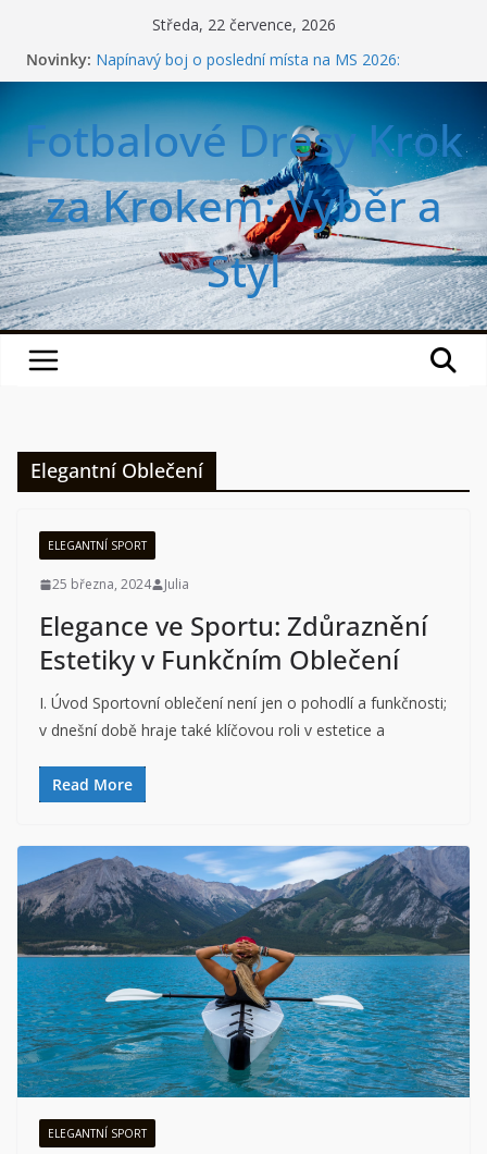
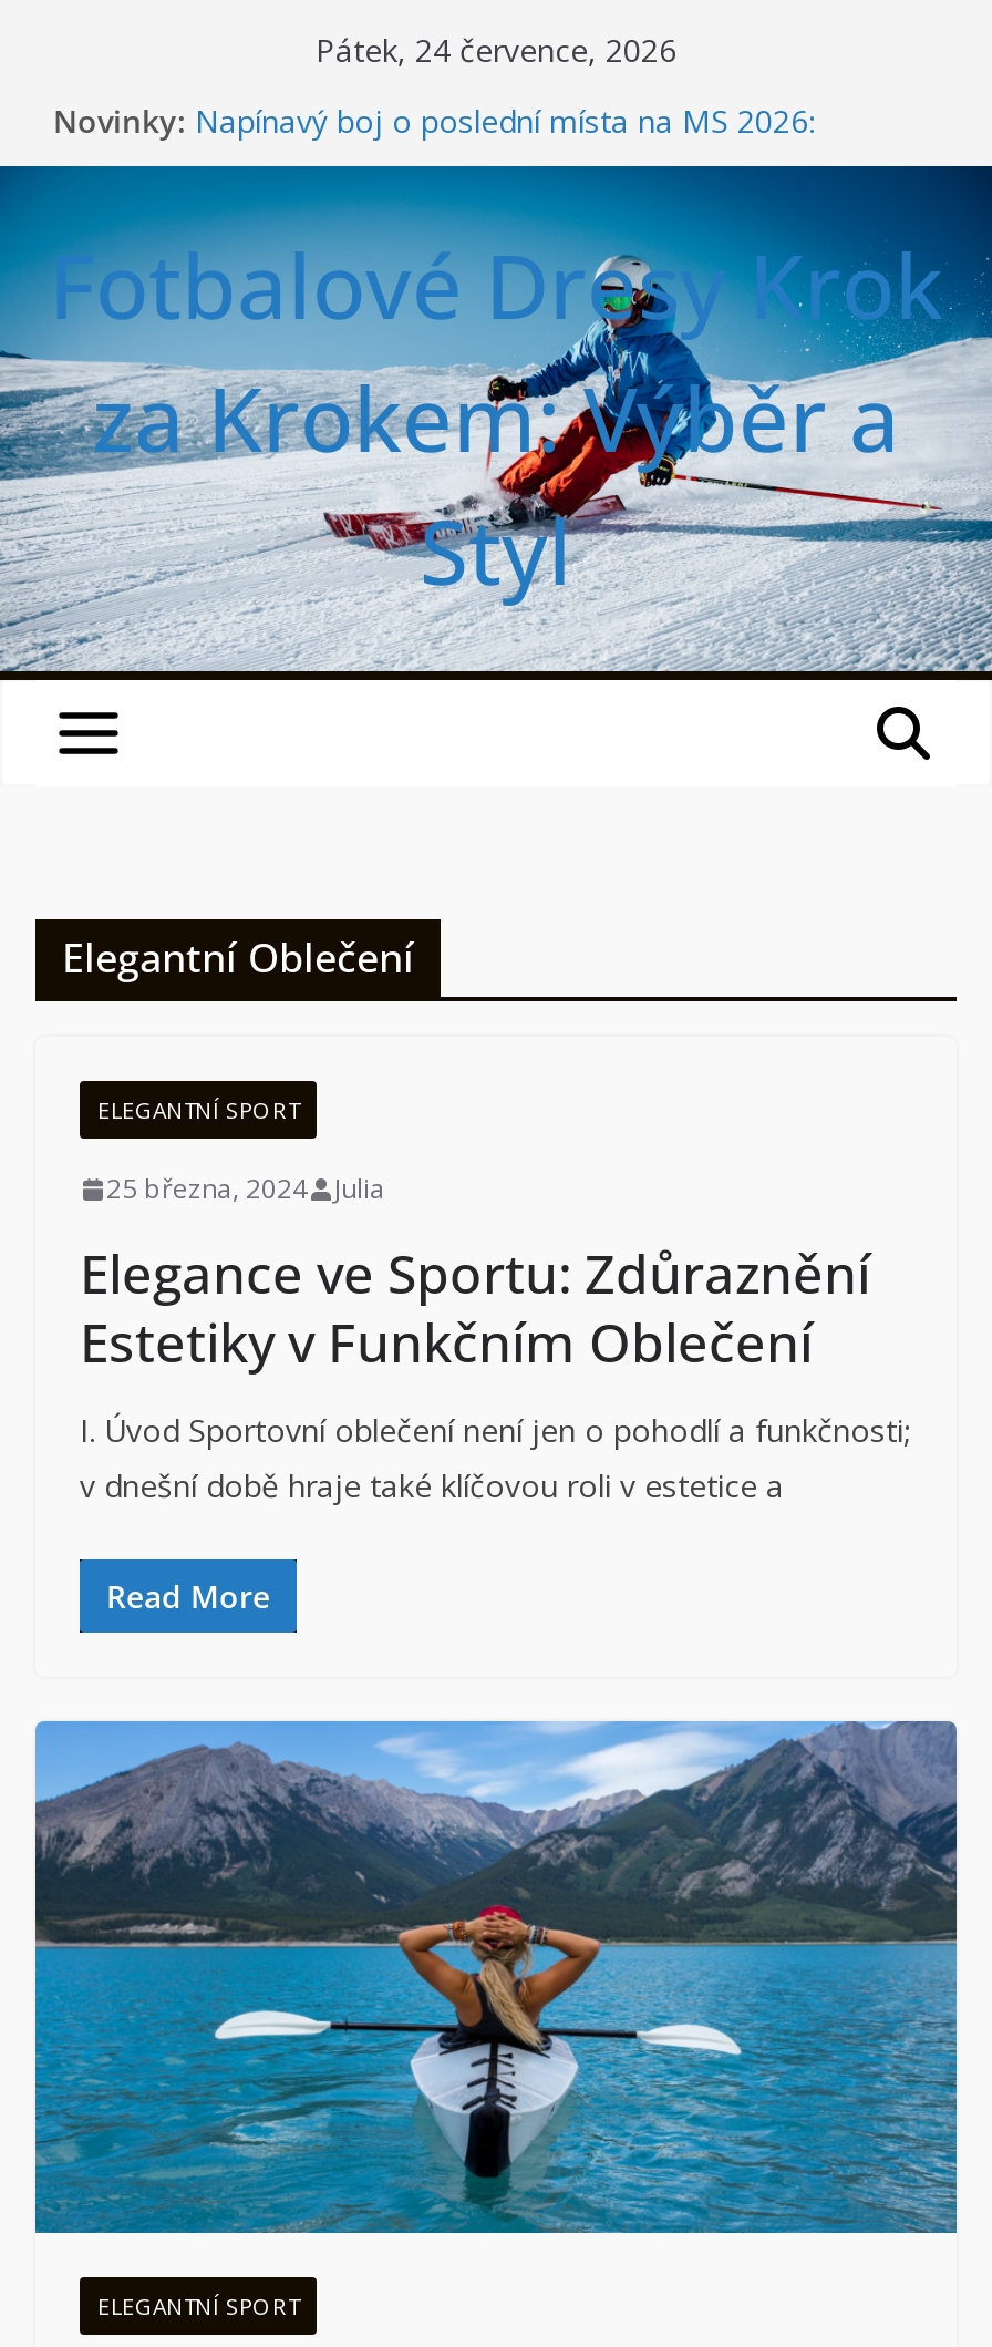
[152,14,335,35] Středa, 22 července, 2026 -> [316,29,676,71] Pátek, 24 července, 2026

